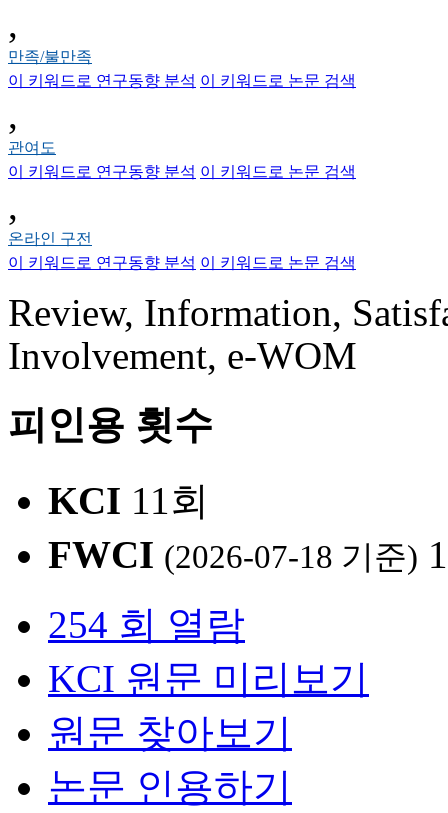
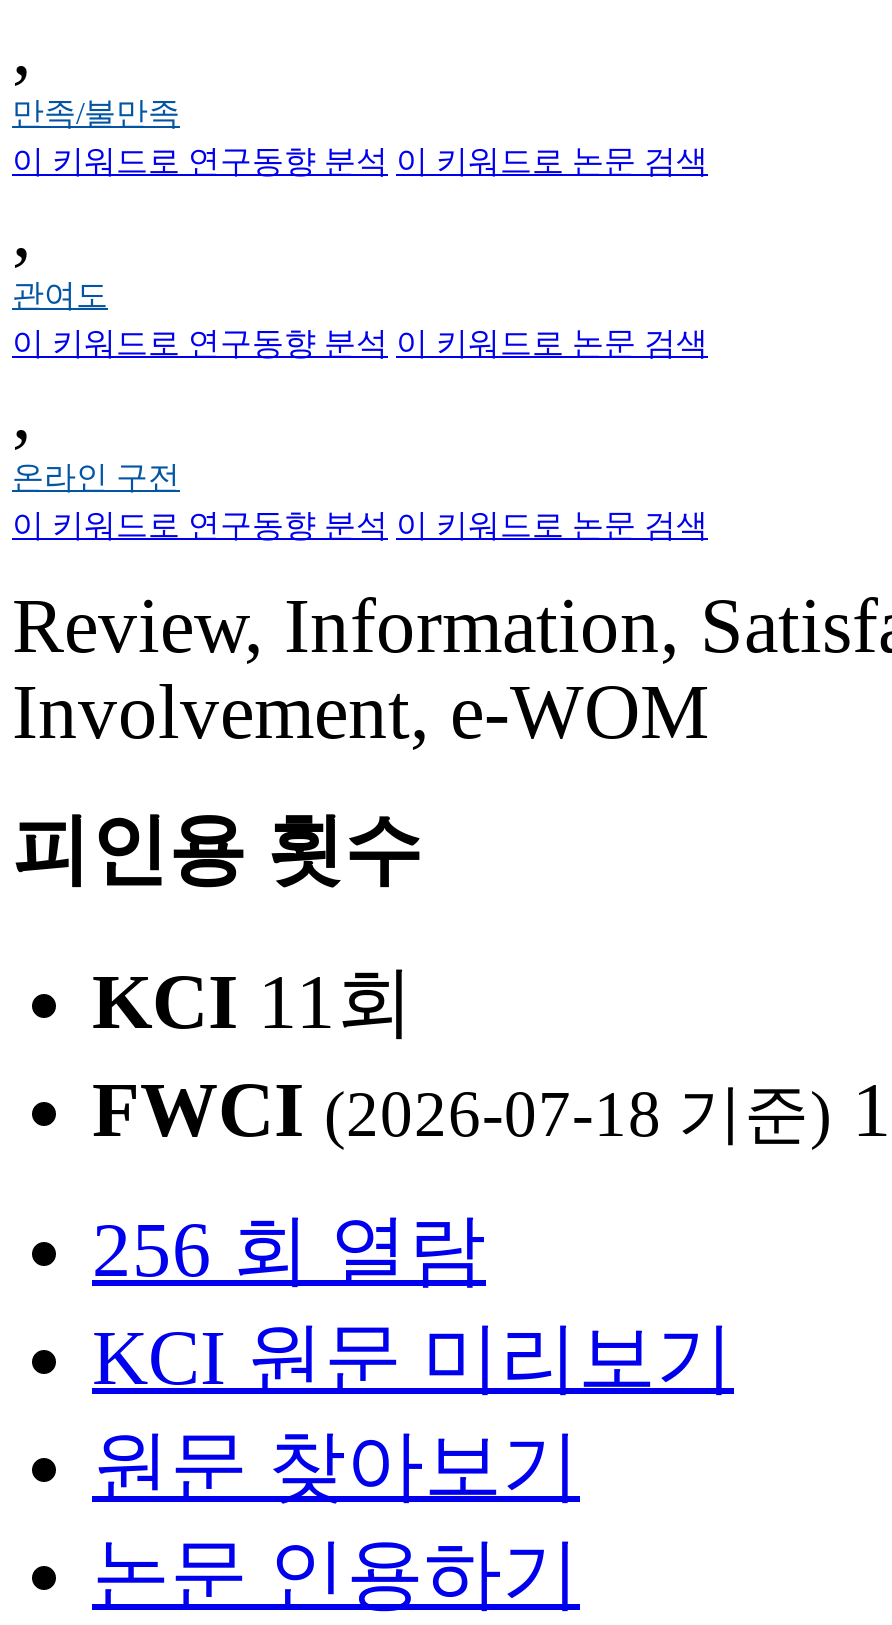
[48,603,245,646] 254 회 열람 -> [92,1205,486,1291] 256 회 열람

